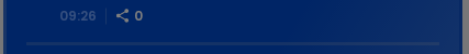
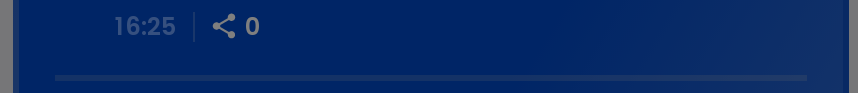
[59,7,143,25] 09:26 0 -> [115,9,261,43] 16:25 0

